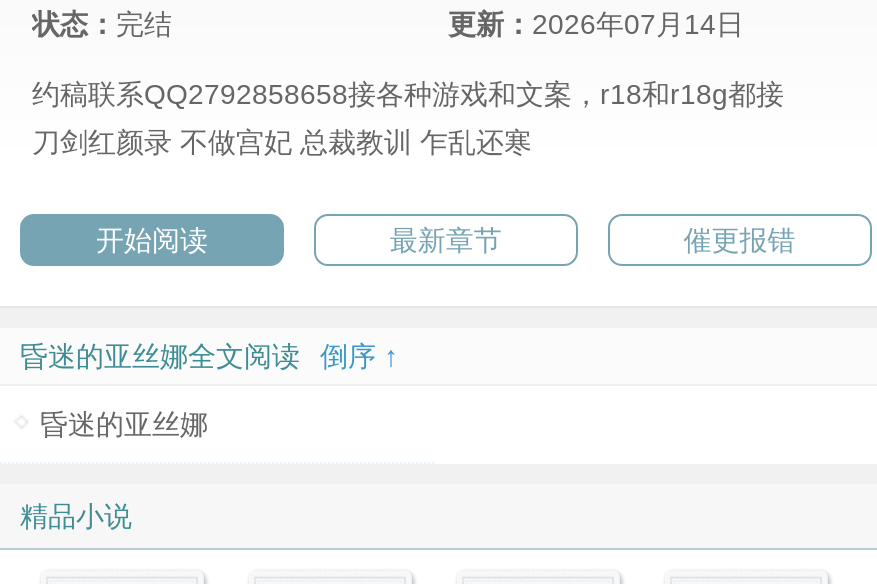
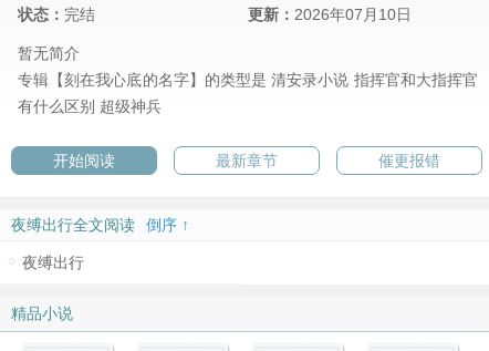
[32,9,784,159] 更新：2026年07月14日 | 约稿联系QQ2792858658接各种游戏和文案，r18和r18g都接 | 刀剑红颜录 不做宫妃 总裁教训 乍乱还寒 -> [18,6,478,116] 更新：2026年07月10日 | 暂无简介 | 专辑【刻在我心底的名字】的类型是 清安录小说 指挥官和大指挥官 | 有什么区别 超级神兵
[20,341,300,373] 昏迷的亚丝娜全文阅读 -> [11,216,135,234] 夜缚出行全文阅读
[40,409,208,441] 昏迷的亚丝娜 -> [22,254,84,272] 夜缚出行

